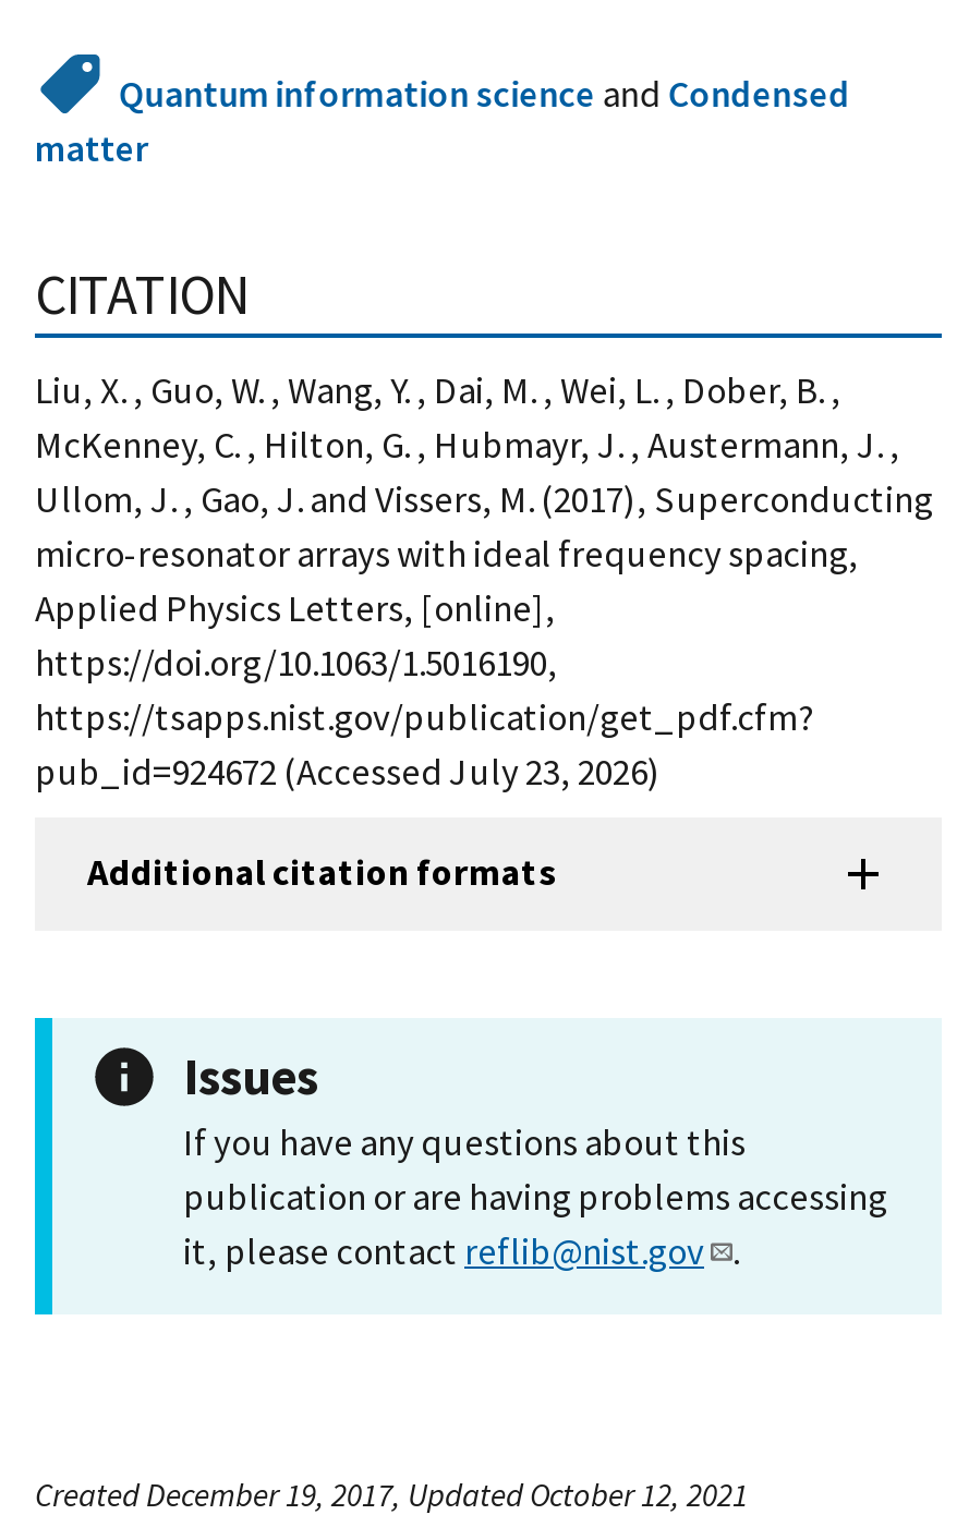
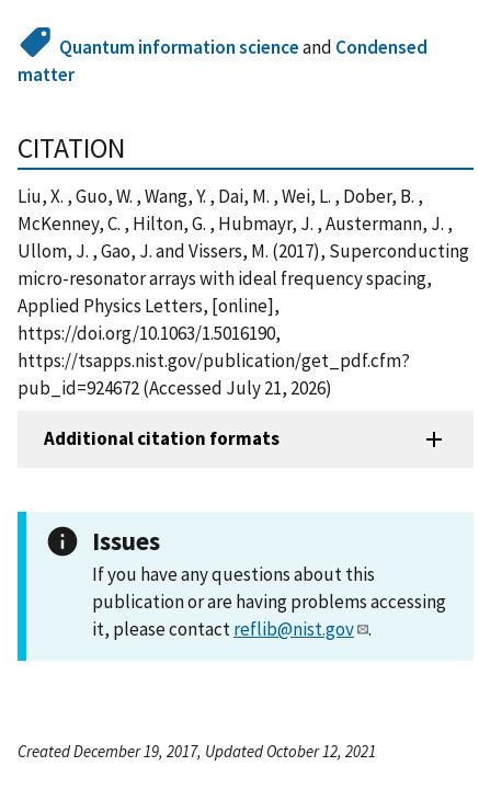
[35,747,661,795] pub_id=924672 (Accessed July 23, 2026) -> [18,376,332,400] pub_id=924672 (Accessed July 21, 2026)

